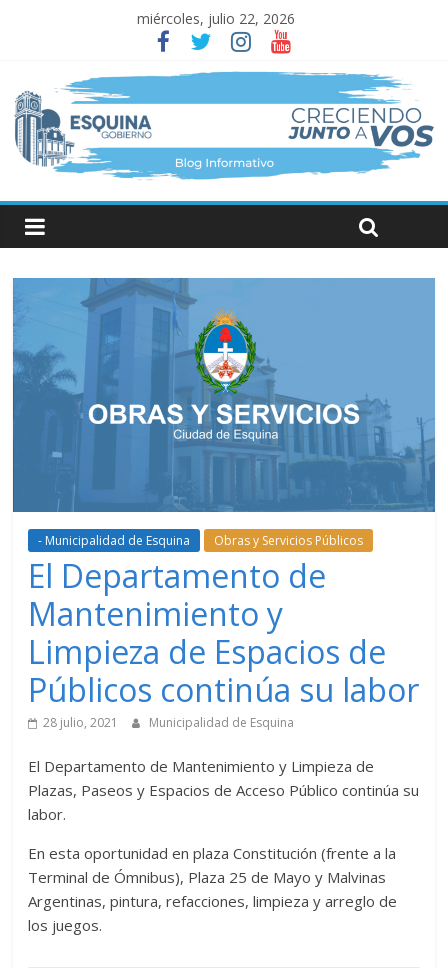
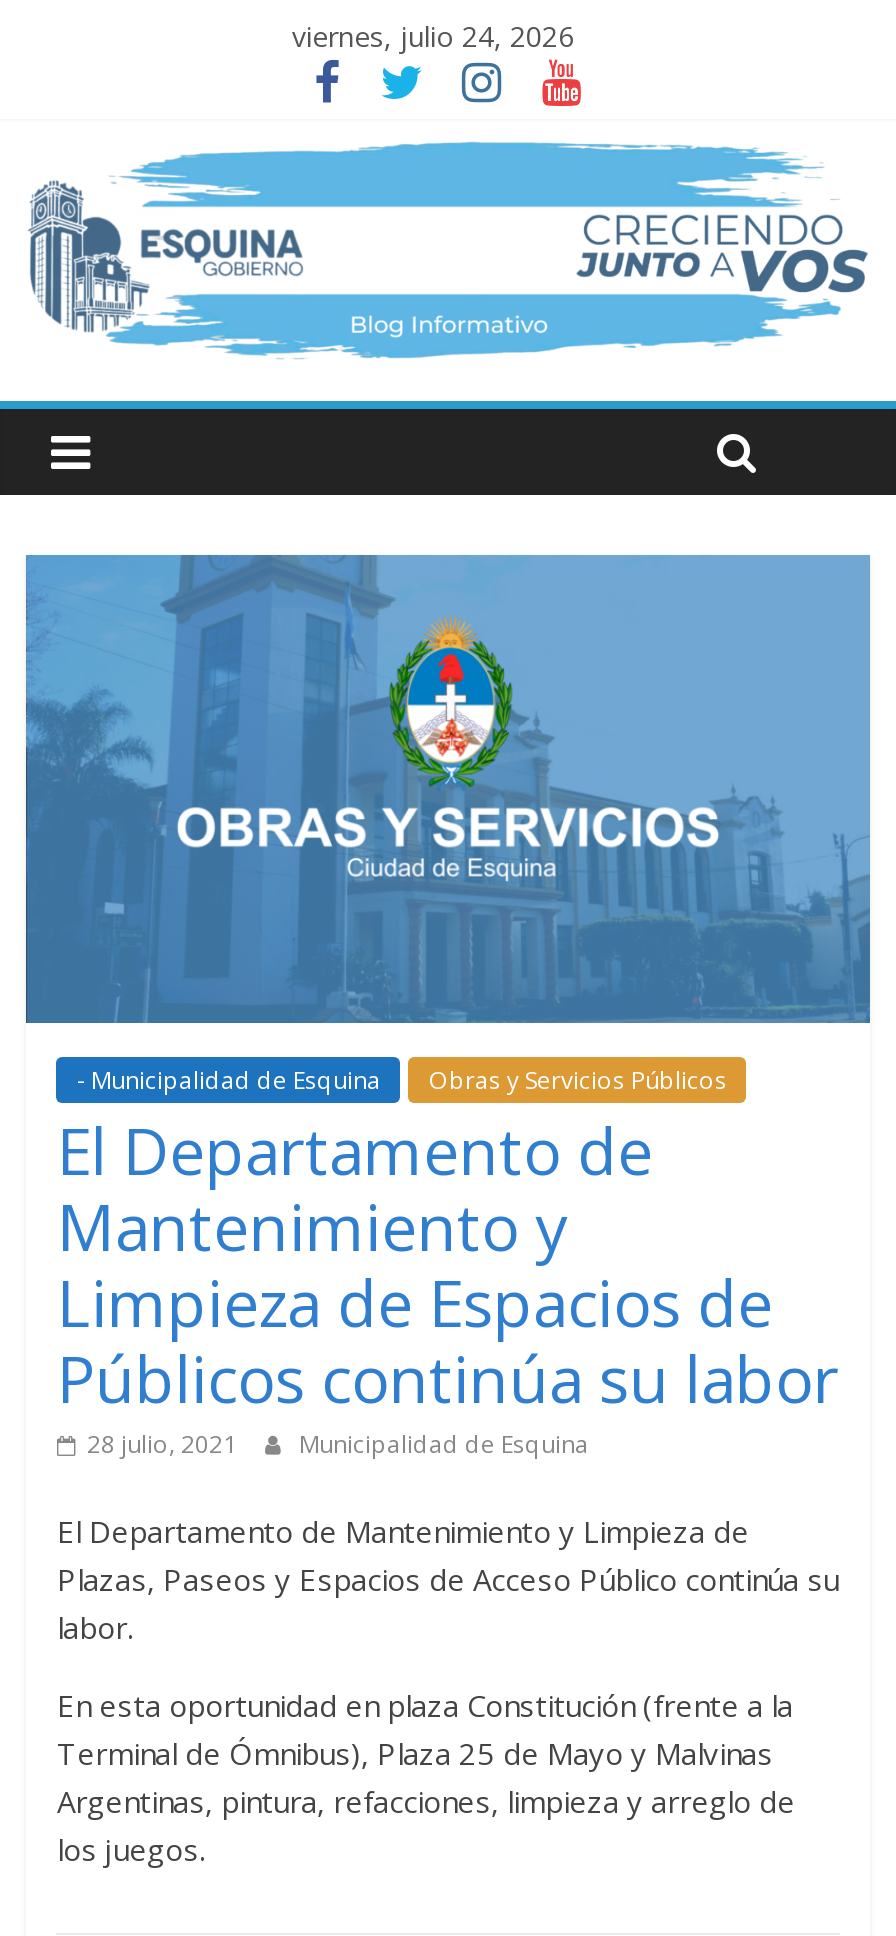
[137,9,295,28] miércoles, julio 22, 2026 -> [292,17,574,55] viernes, julio 24, 2026

